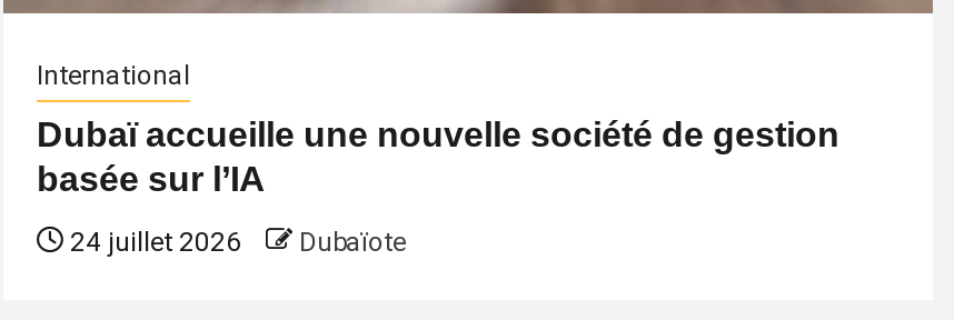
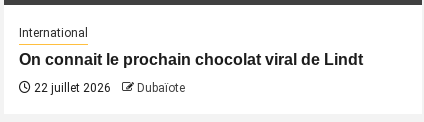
[37,116,839,198] Dubaï accueille une nouvelle société de gestion | basée sur l’IA -> [19,51,363,68] On connait le prochain chocolat viral de Lindt
[63,227,406,258] 24 juillet 2026 Dubaïote -> [31,81,185,95] 22 juillet 2026 Dubaïote

